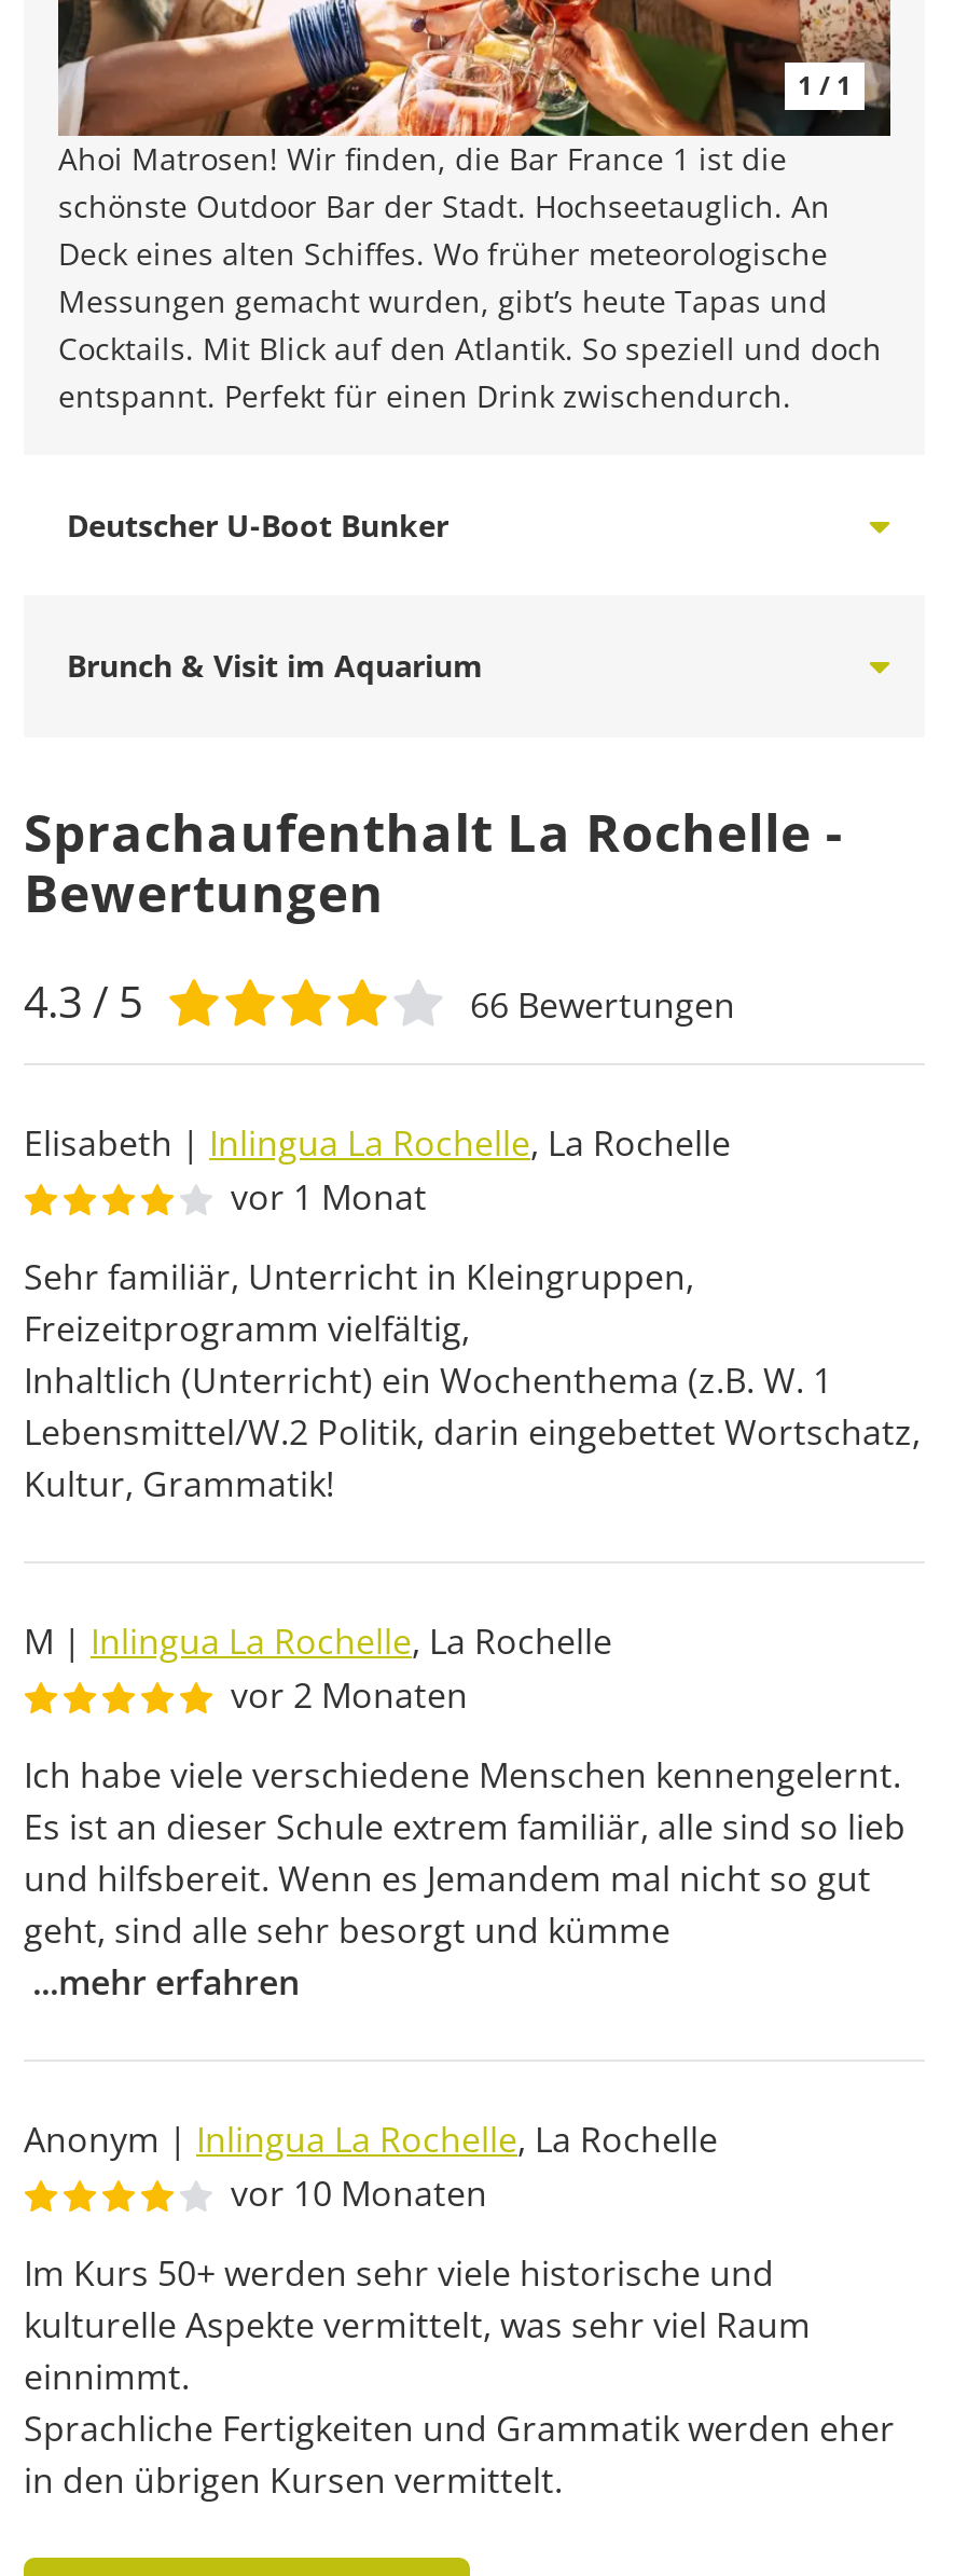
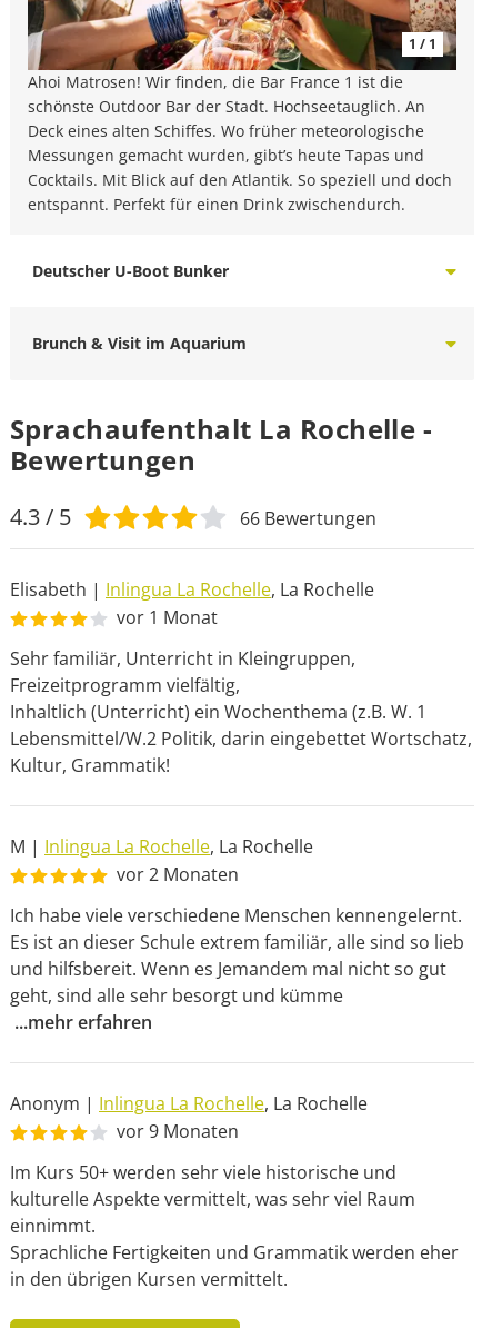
[231,2169,487,2217] vor 10 Monaten -> [117,1119,239,1143] vor 9 Monaten

